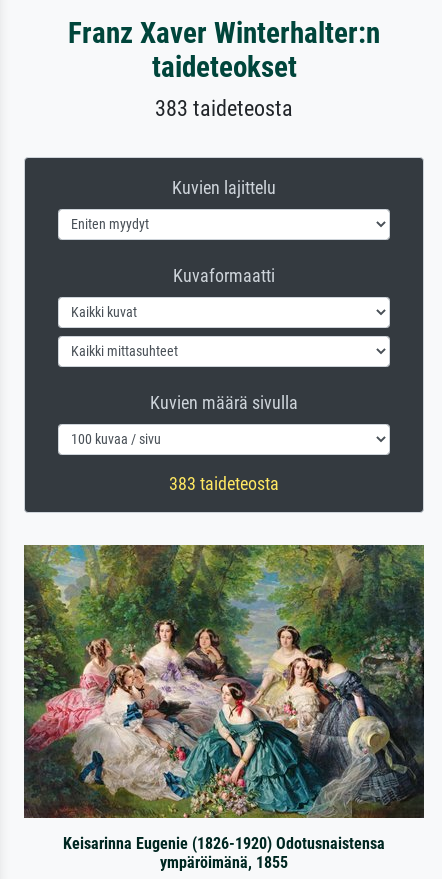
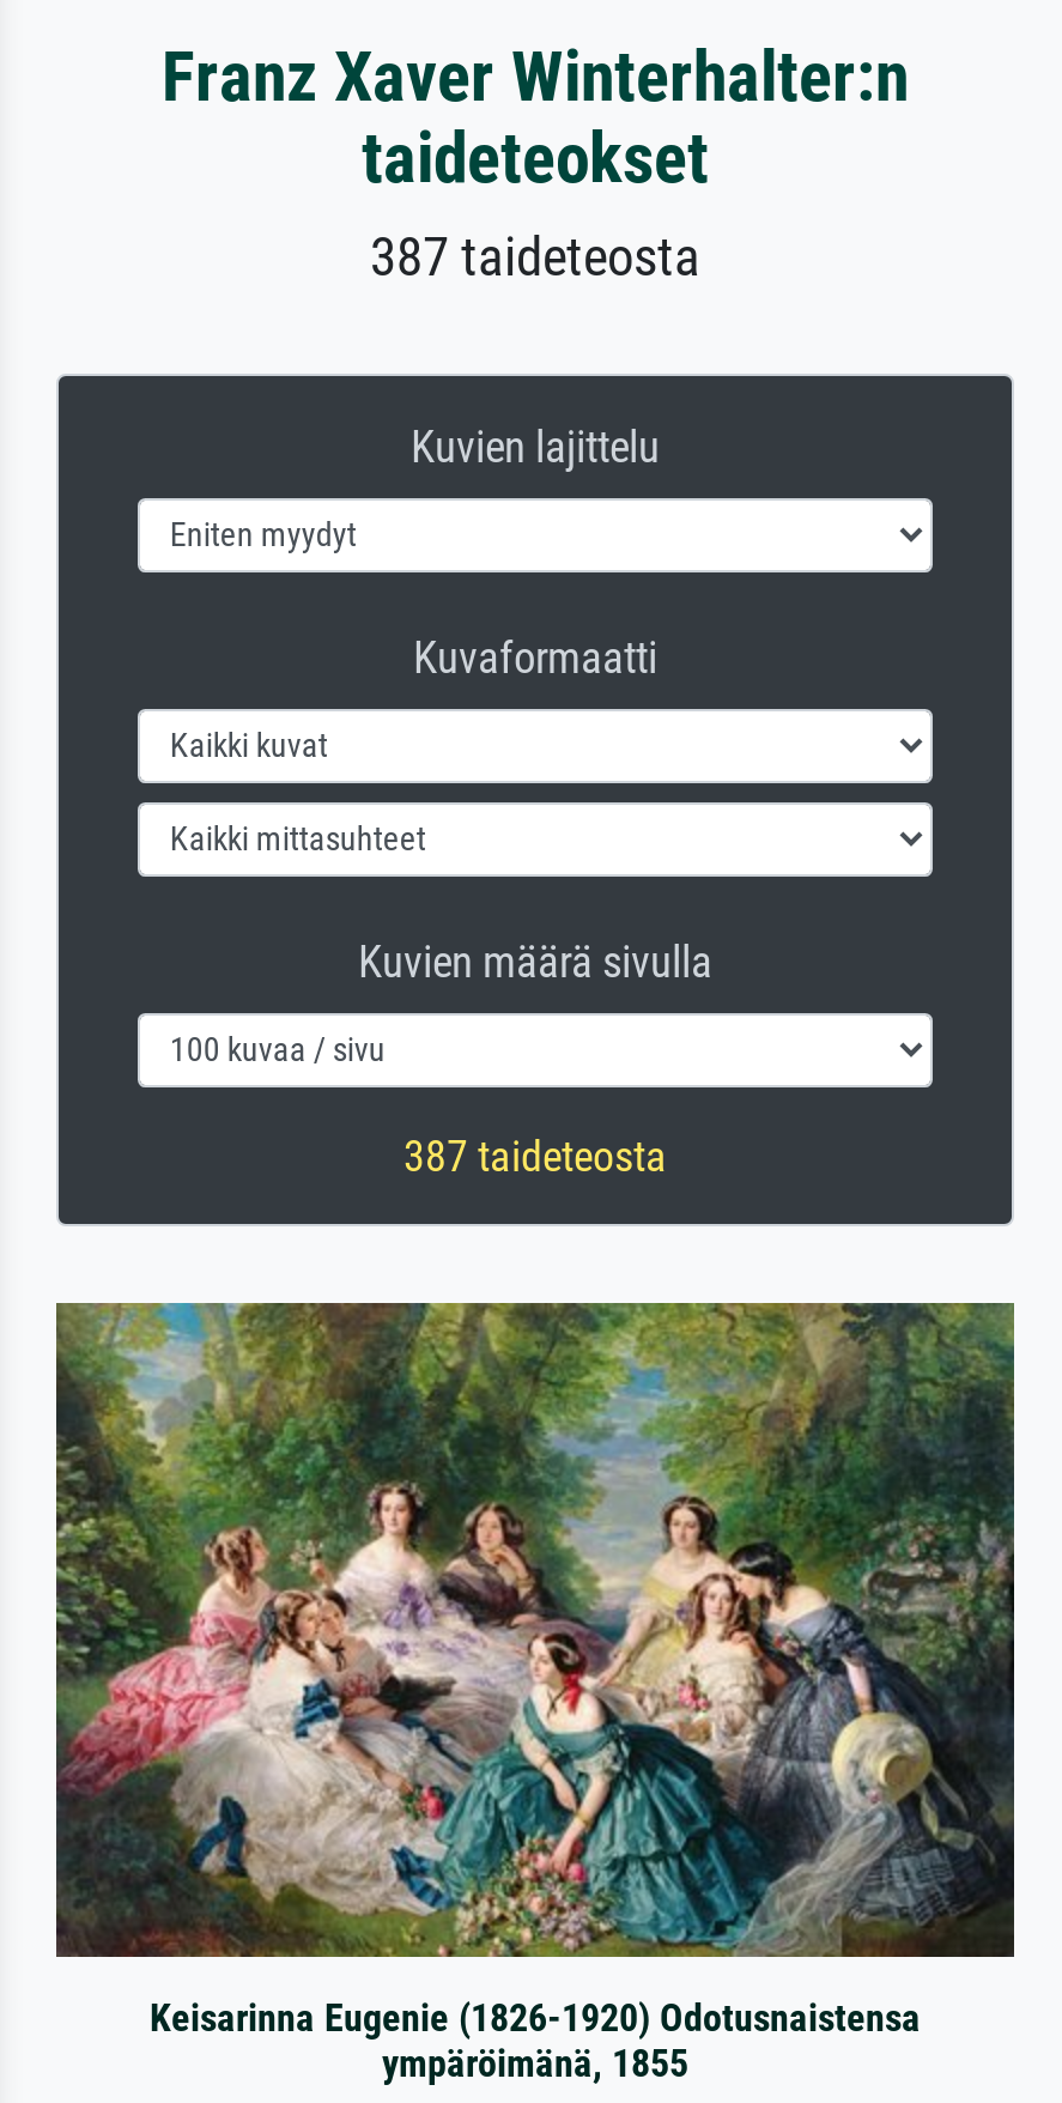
[155,95,293,121] 383 taideteosta -> [370,225,700,287] 387 taideteosta
[169,473,279,494] 383 taideteosta -> [403,1130,667,1180] 387 taideteosta

